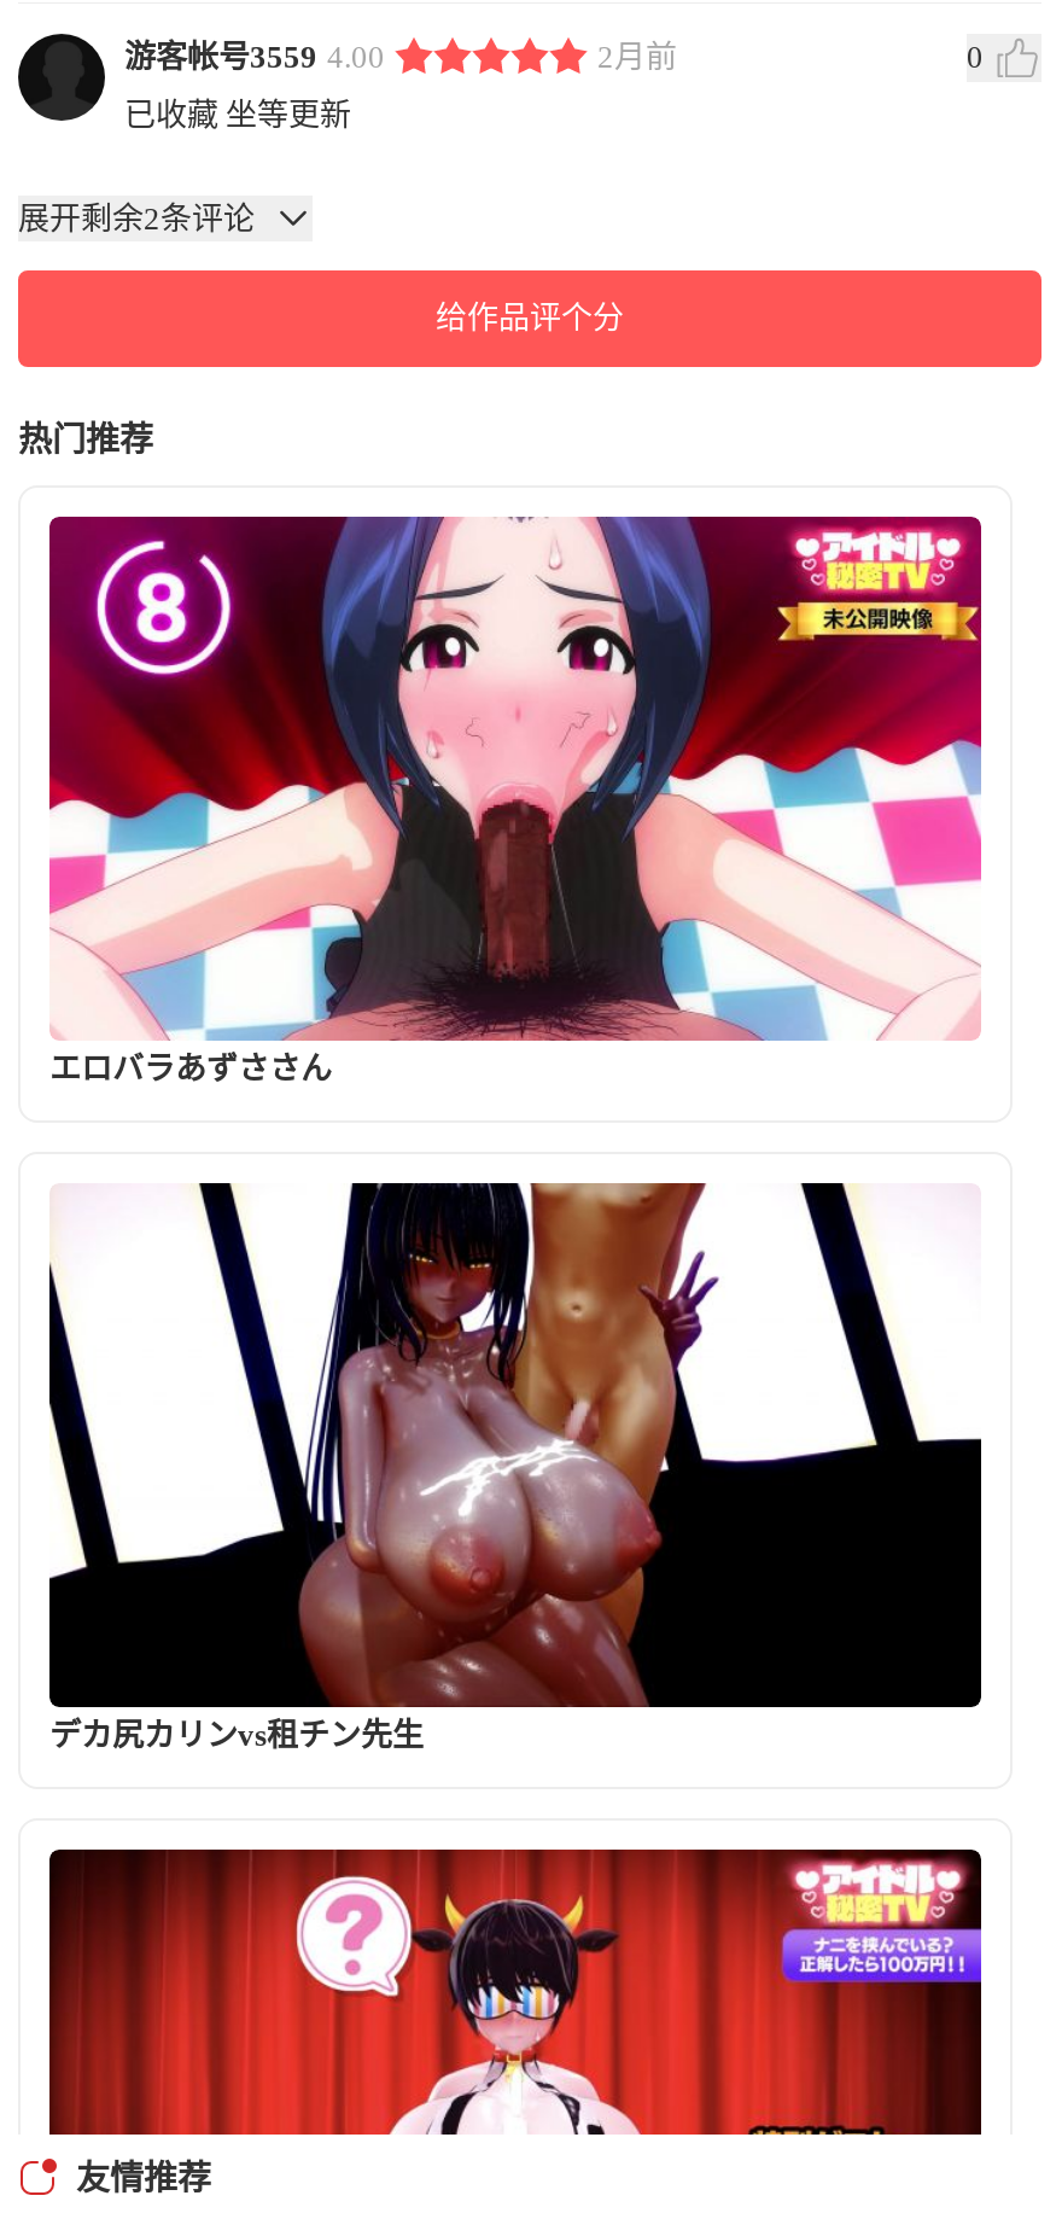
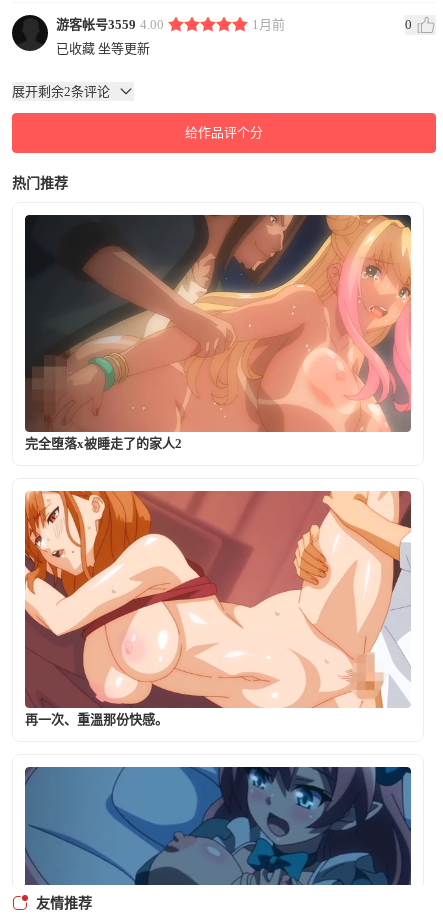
[597,37,677,74] 2月前 -> [252,16,285,31] 1月前
[47,514,984,1086] [image] | エロバラあずささん -> [24,214,412,451] [image] | 完全堕落x被睡走了的家人2
[47,1181,984,1753] [image] | デカ尻カリンvs租チン先生 -> [24,490,412,727] [image] | 再一次、重溫那份快感。
[47,1847,984,2137] [image] -> [24,766,412,886] [image]

